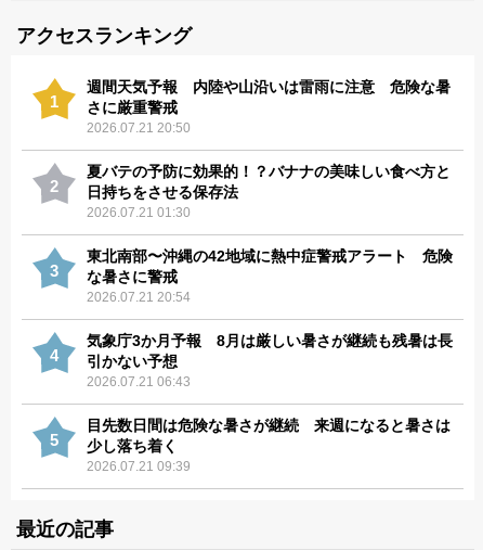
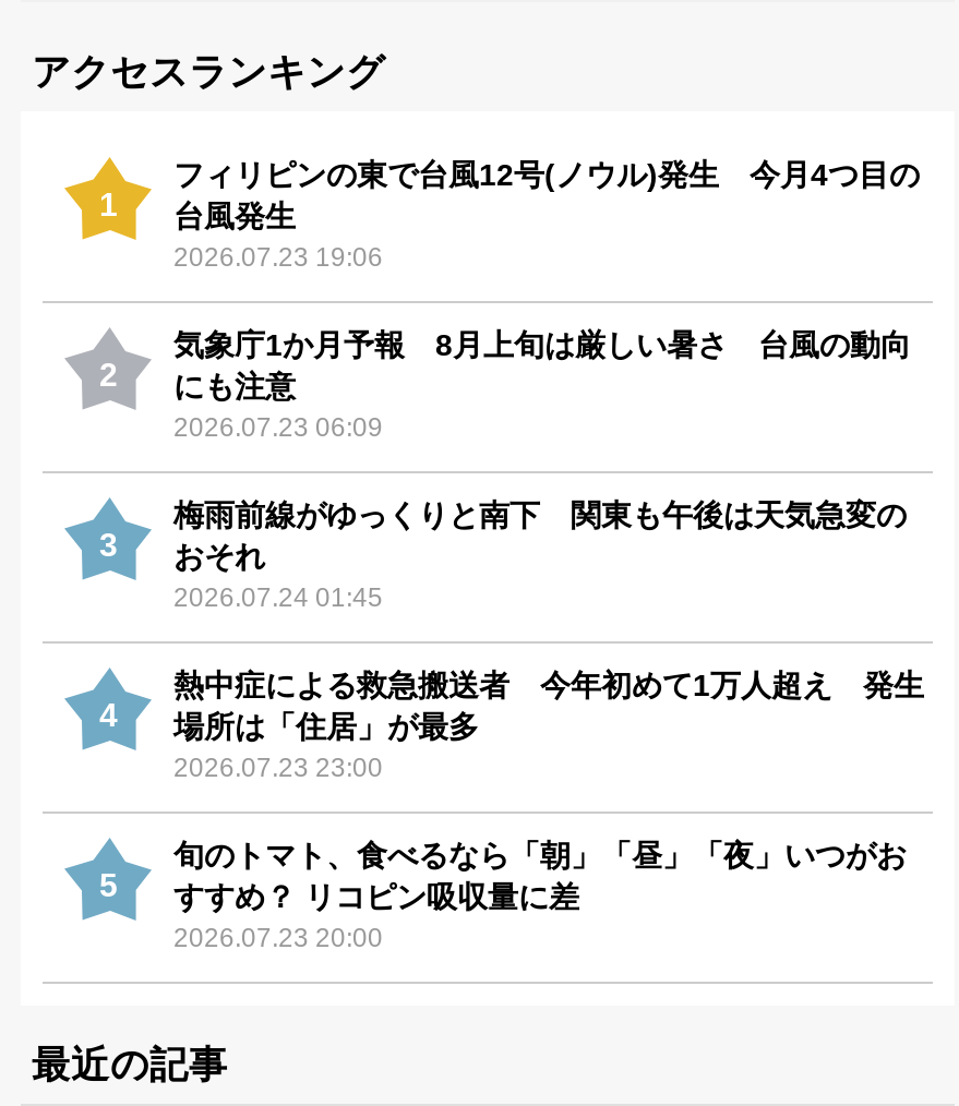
[87,78,451,135] 週間天気予報 内陸や山沿いは雷雨に注意 危険な暑 | さに厳重警戒 | 2026.07.21 20:50 -> [173,156,920,272] フィリピンの東で台風12号(ノウル)発生 今月4つ目の | 台風発生 | 2026.07.23 19:06
[87,162,451,220] 夏バテの予防に効果的！？バナナの美味しい食べ方と | 日持ちをさせる保存法 | 2026.07.21 01:30 -> [173,326,911,442] 気象庁1か月予報 8月上旬は厳しい暑さ 台風の動向 | にも注意 | 2026.07.23 06:09
[87,247,453,304] 東北南部〜沖縄の42地域に熱中症警戒アラート 危険 | な暑さに警戒 | 2026.07.21 20:54 -> [173,496,907,612] 梅雨前線がゆっくりと南下 関東も午後は天気急変の | おそれ | 2026.07.24 01:45
[87,331,453,389] 気象庁3か月予報 8月は厳しい暑さが継続も残暑は長 | 引かない予想 | 2026.07.21 06:43 -> [173,666,924,782] 熱中症による救急搬送者 今年初めて1万人超え 発生 | 場所は「住居」が最多 | 2026.07.23 23:00
[87,416,451,474] 目先数日間は危険な暑さが継続 来週になると暑さは | 少し落ち着く | 2026.07.21 09:39 -> [173,837,907,952] 旬のトマト、食べるなら「朝」「昼」「夜」いつがお | すすめ？ リコピン吸収量に差 | 2026.07.23 20:00

